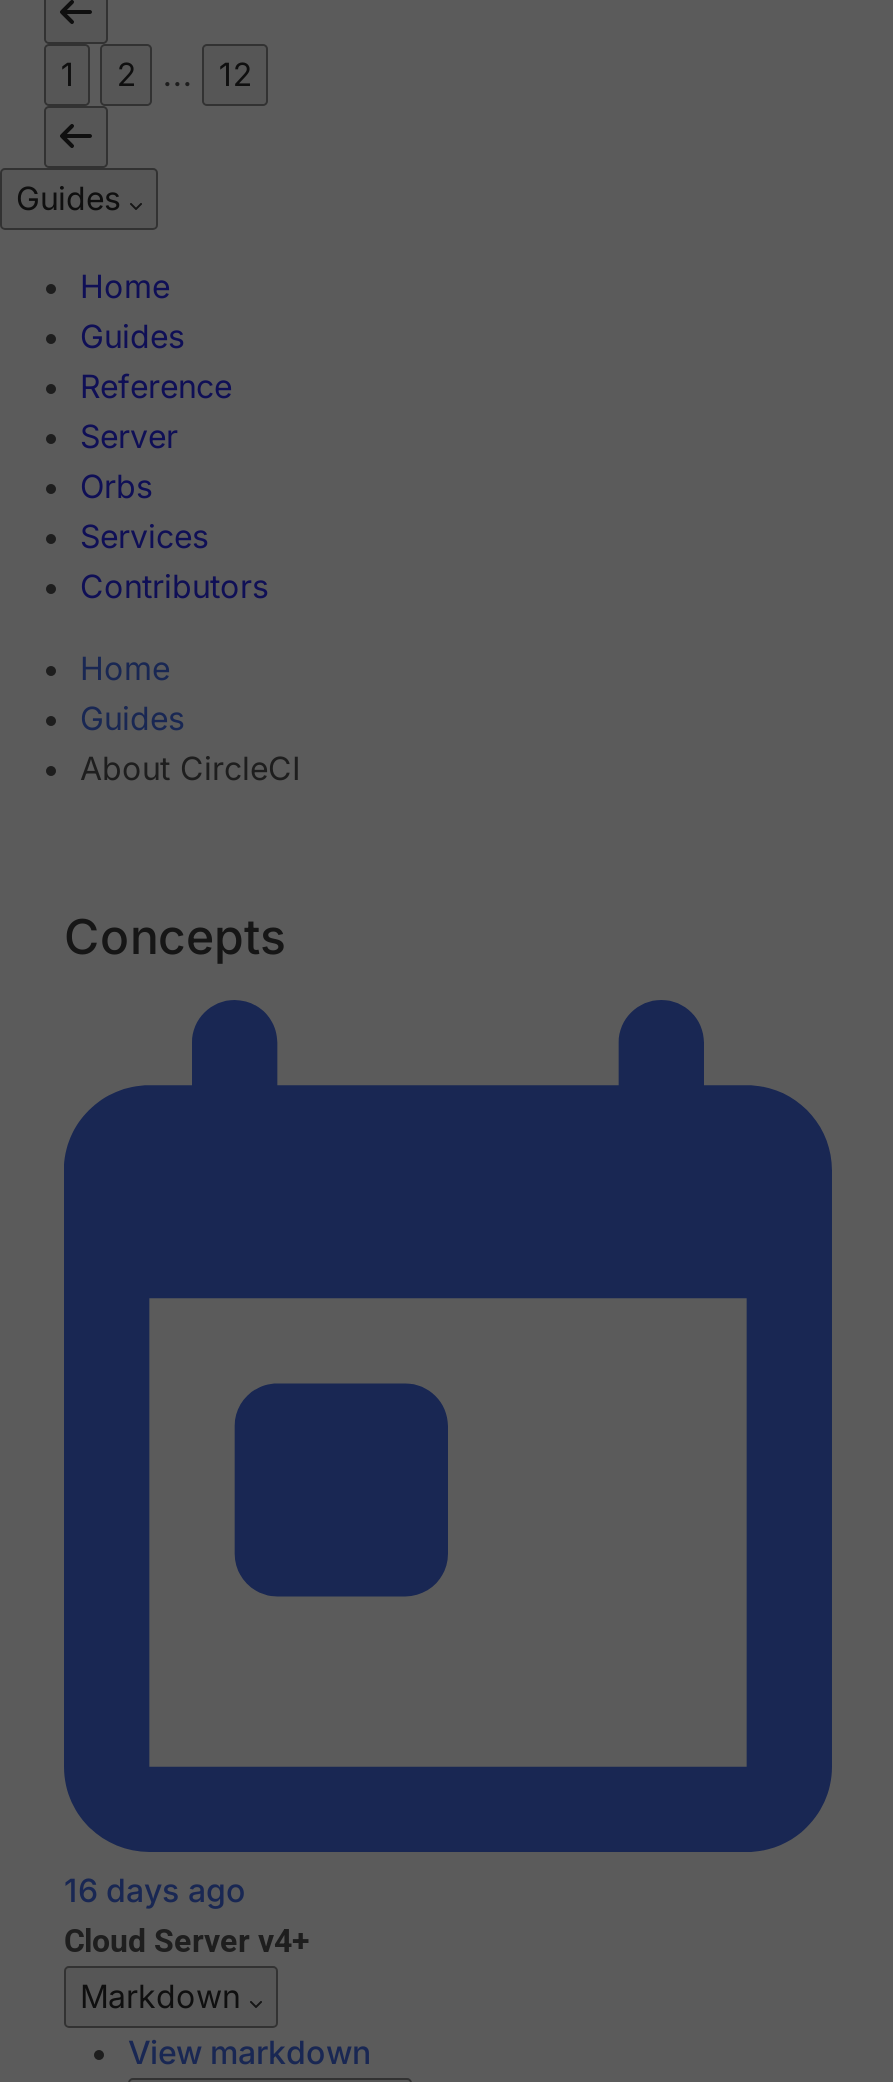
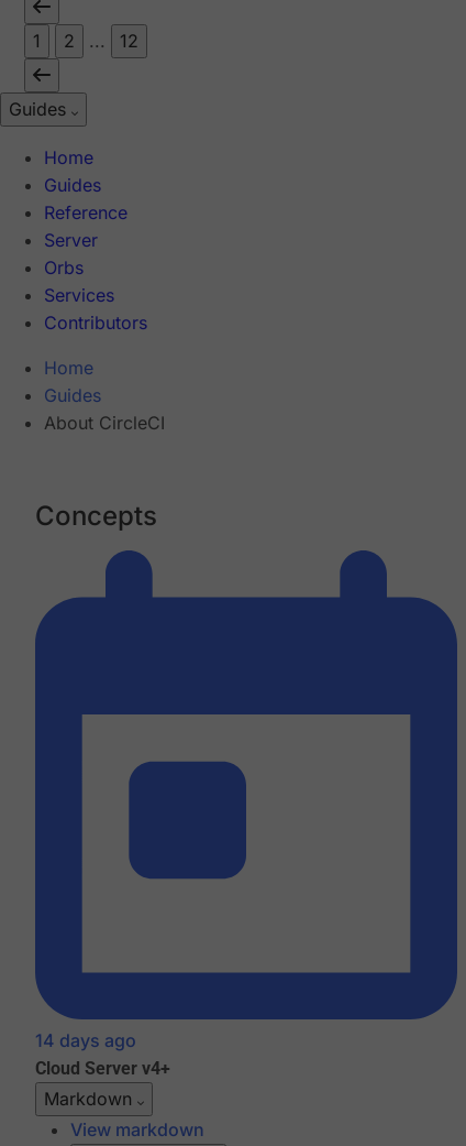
[64,1871,246,1911] 16 days ago -> [35,1030,136,1052] 14 days ago

